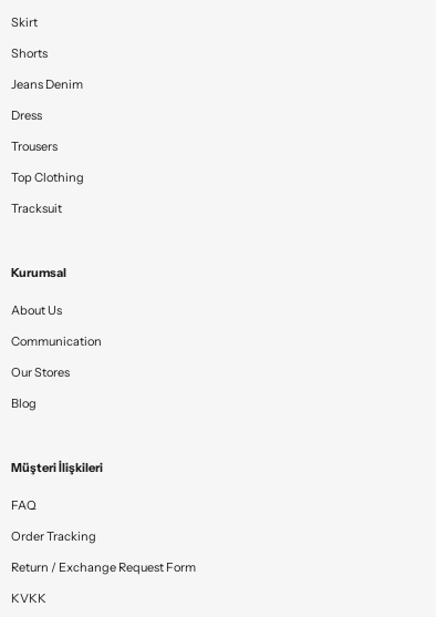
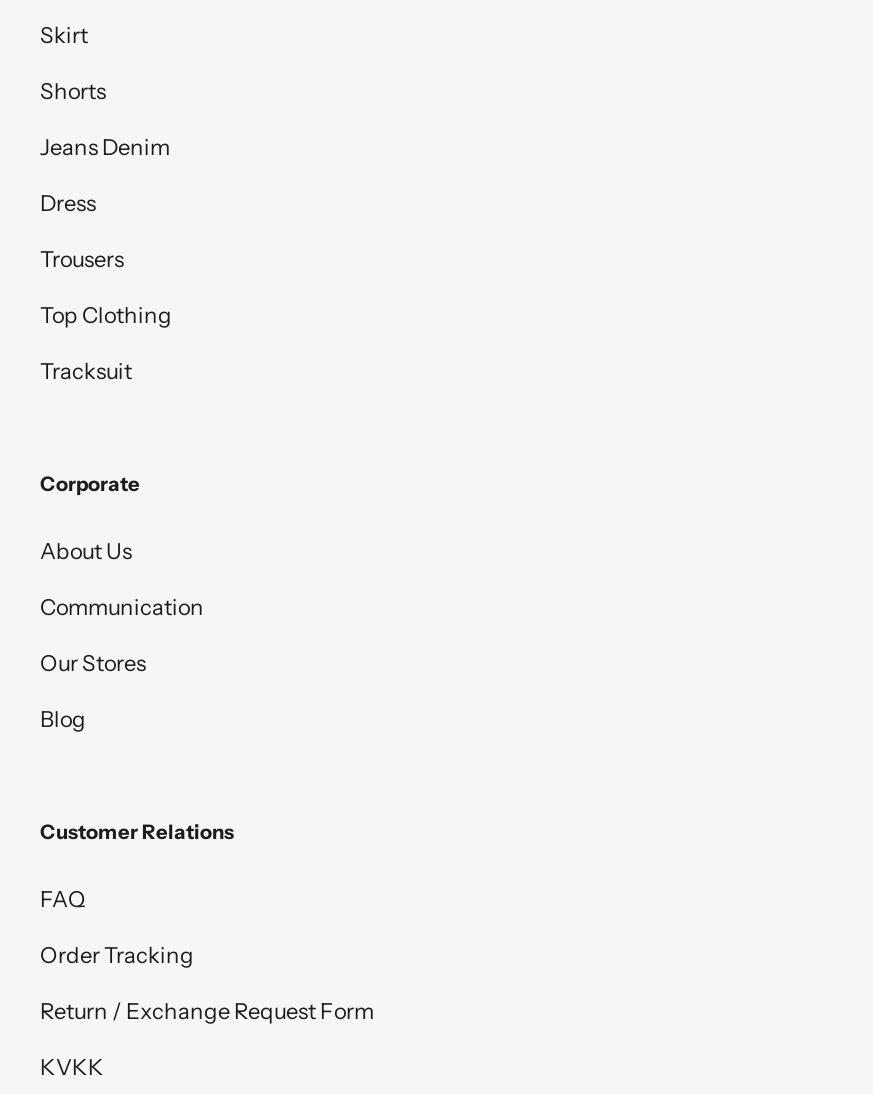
[11,265,66,281] Kurumsal -> [40,472,140,498] Corporate
[11,460,103,476] Müşteri İlişkileri -> [40,820,234,846] Customer Relations

